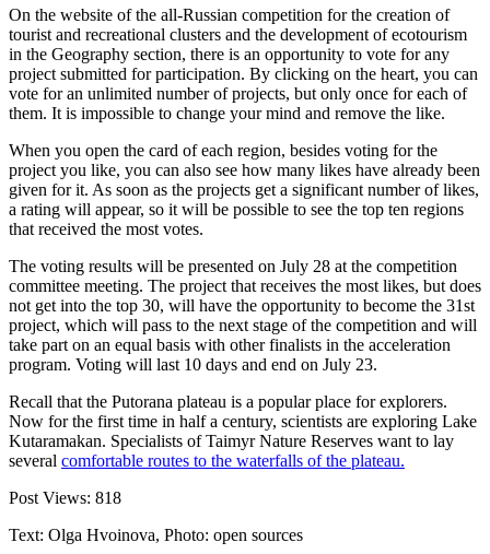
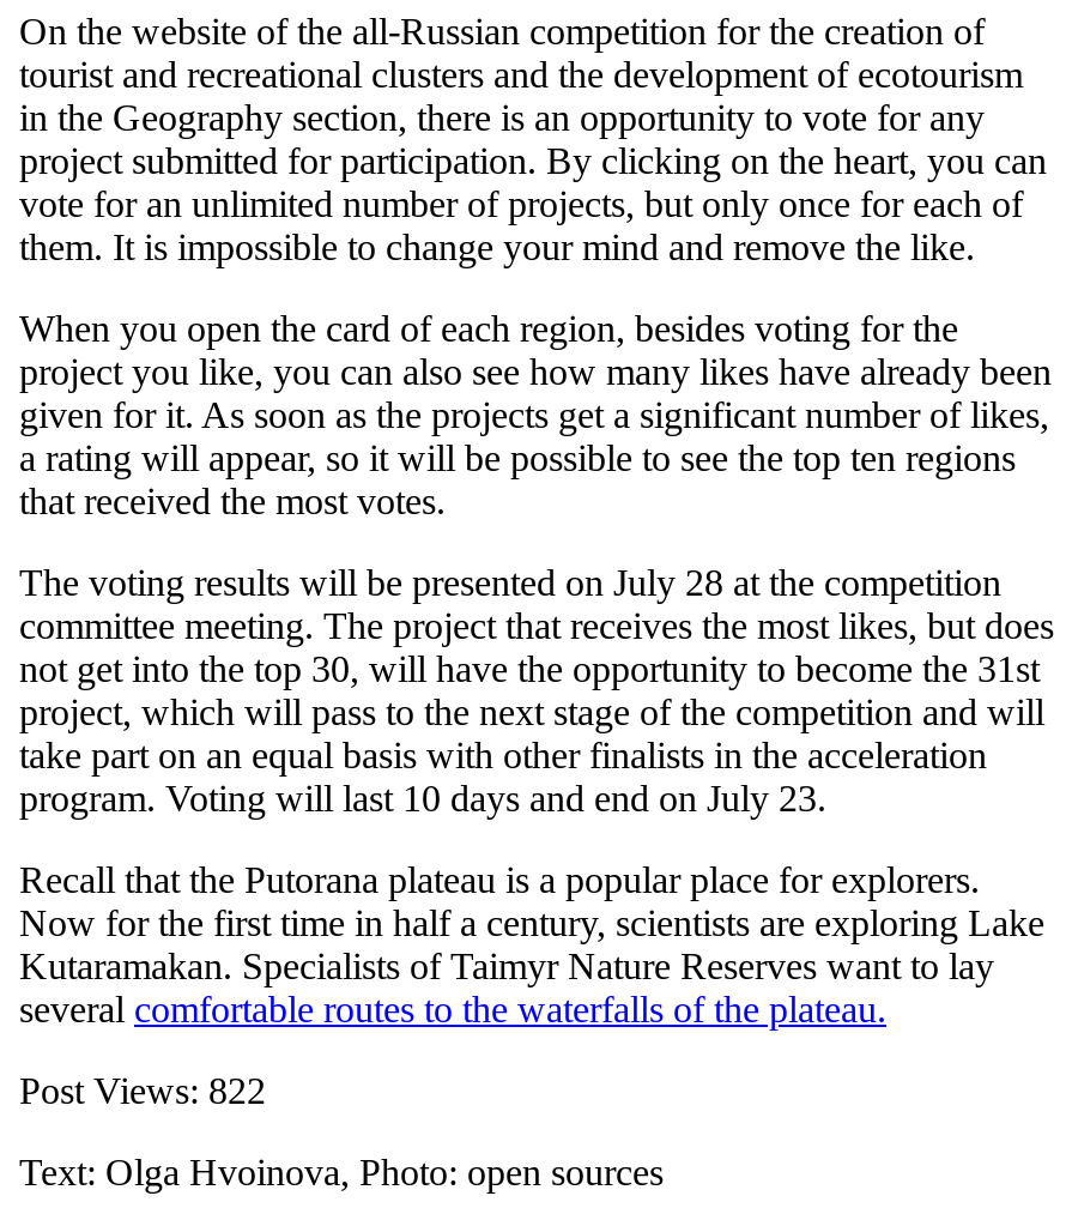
[9,489,121,507] Post Views: 818 -> [19,1071,266,1112] Post Views: 822

